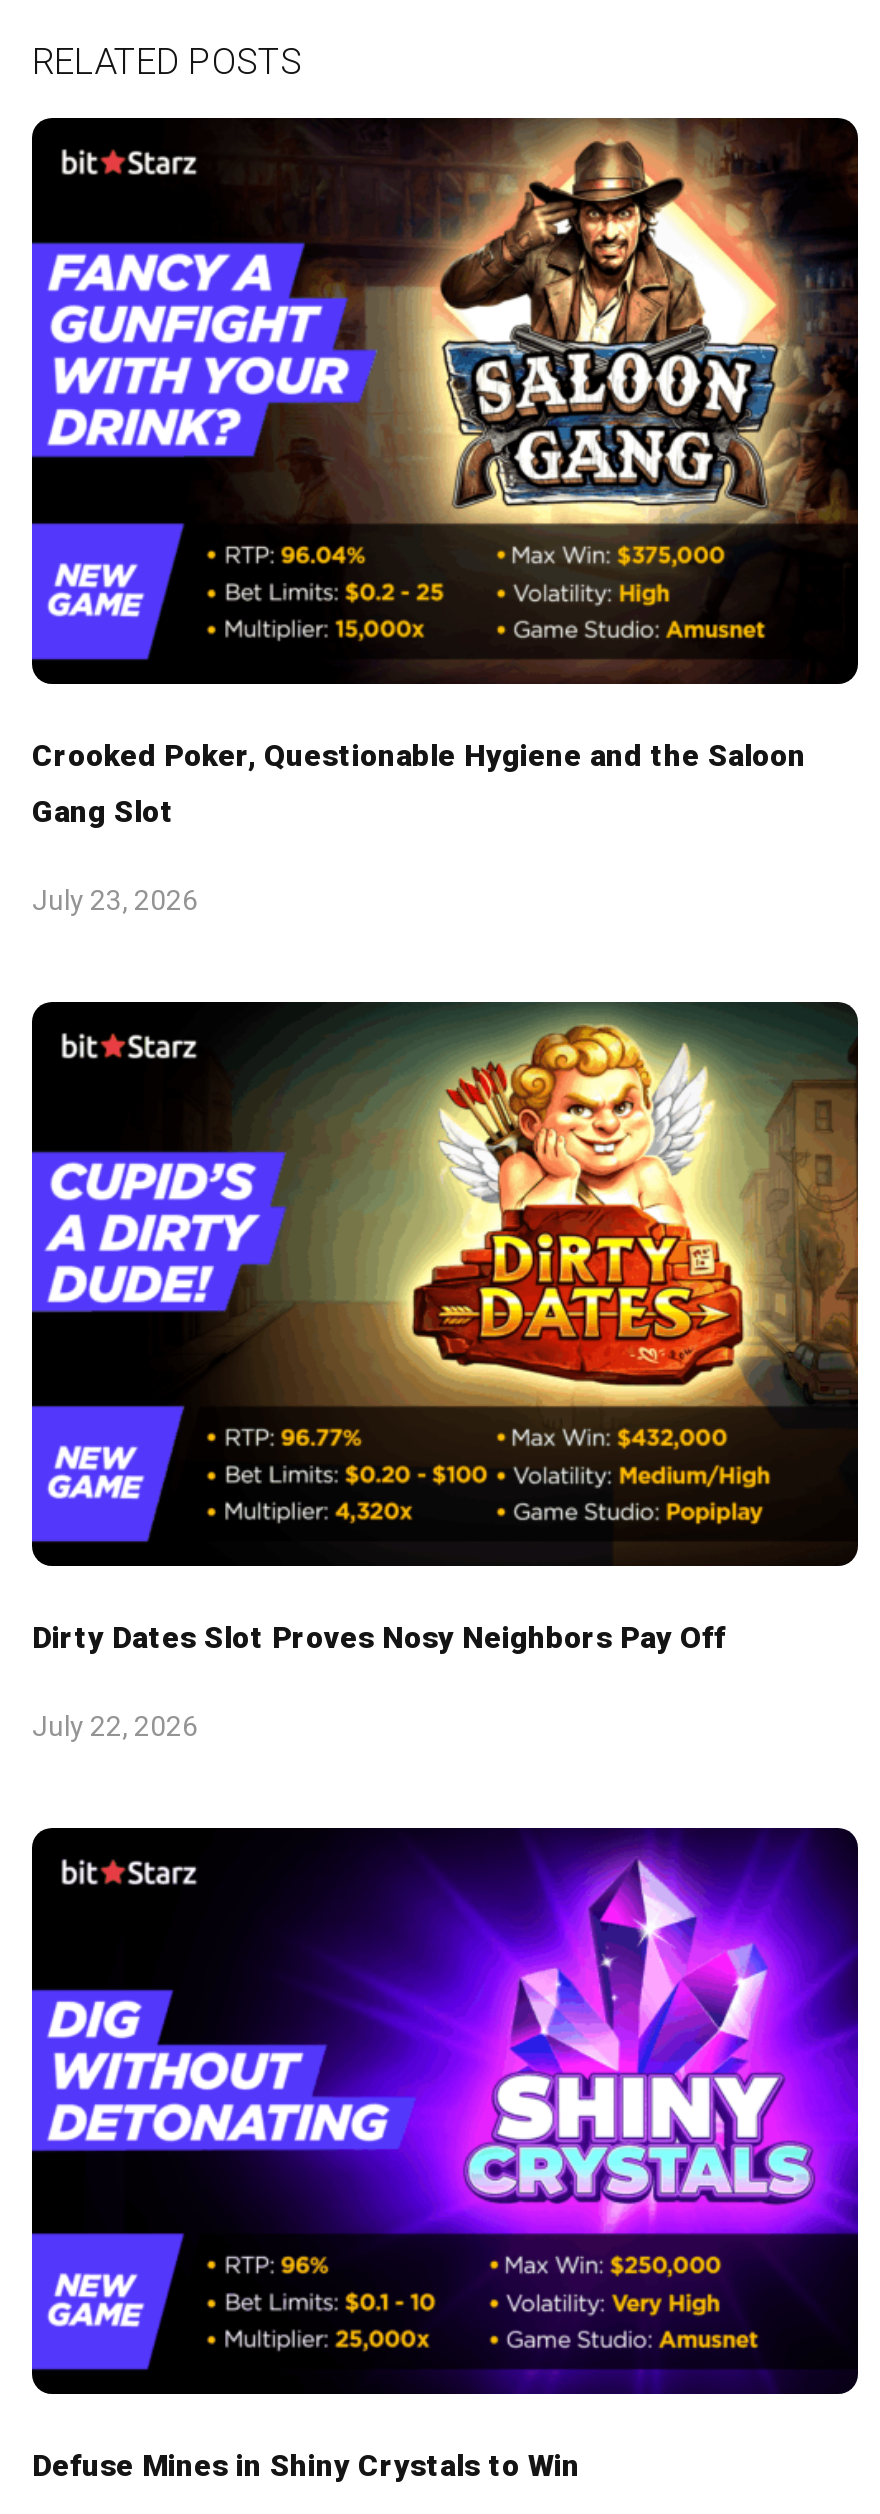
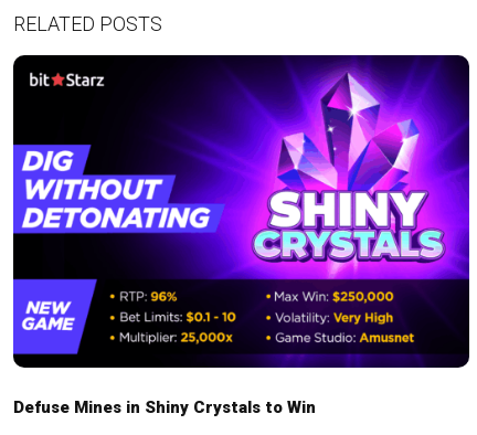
[30,116,860,916] [image] | Crooked Poker, Questionable Hygiene and the Saloon | Gang Slot | July 23, 2026 -> none
[30,1000,860,1743] [image] | Dirty Dates Slot Proves Nosy Neighbors Pay Off | July 22, 2026 -> none

